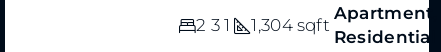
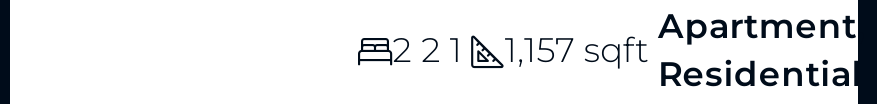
[196,15,330,35] 2 3 1 | 1,304 sqft -> [393,30,650,70] 2 2 1 | 1,157 sqft

